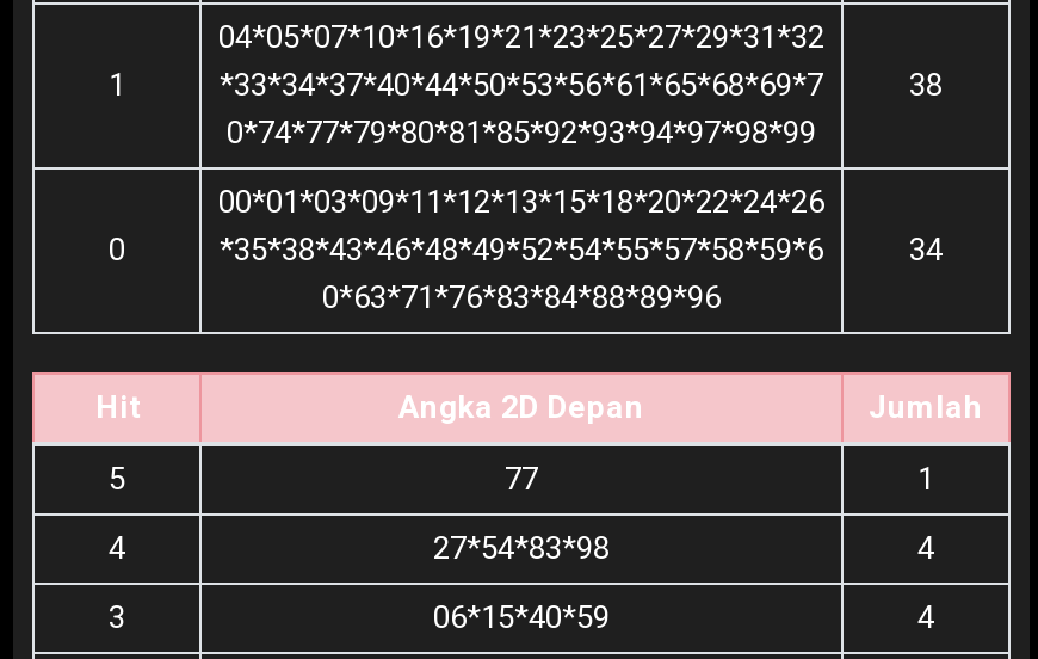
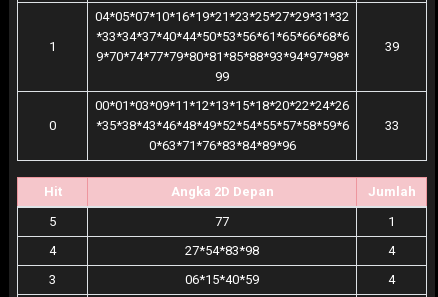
[220,66,823,149] *33*34*37*40*44*50*53*56*61*65*68*69*7 | 0*74*77*79*80*81*85*92*93*94*97*98*99 -> [95,29,348,84] *33*34*37*40*44*50*53*56*61*65*66*68*6 | 9*70*74*77*79*80*81*85*88*93*94*97*98* | 99
[909,66,943,102] 38 -> [384,39,398,54] 39
[909,231,943,266] 34 -> [384,118,398,133] 33
[322,278,721,314] 0*63*71*76*83*84*88*89*96 -> [148,138,295,153] 0*63*71*76*83*84*89*96

